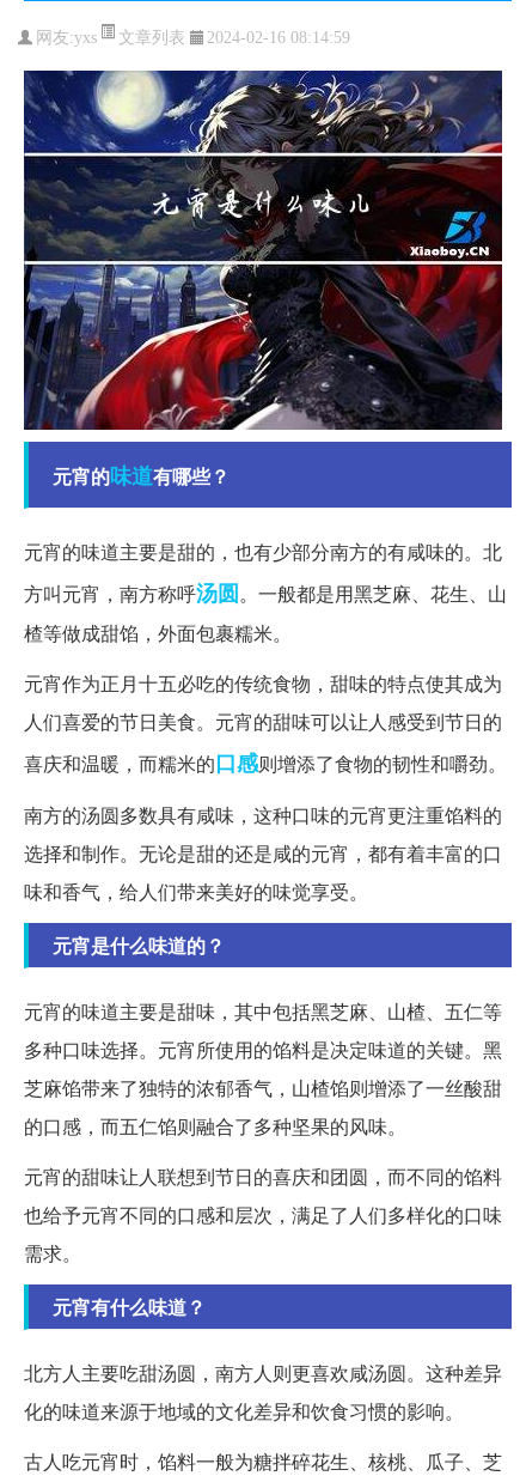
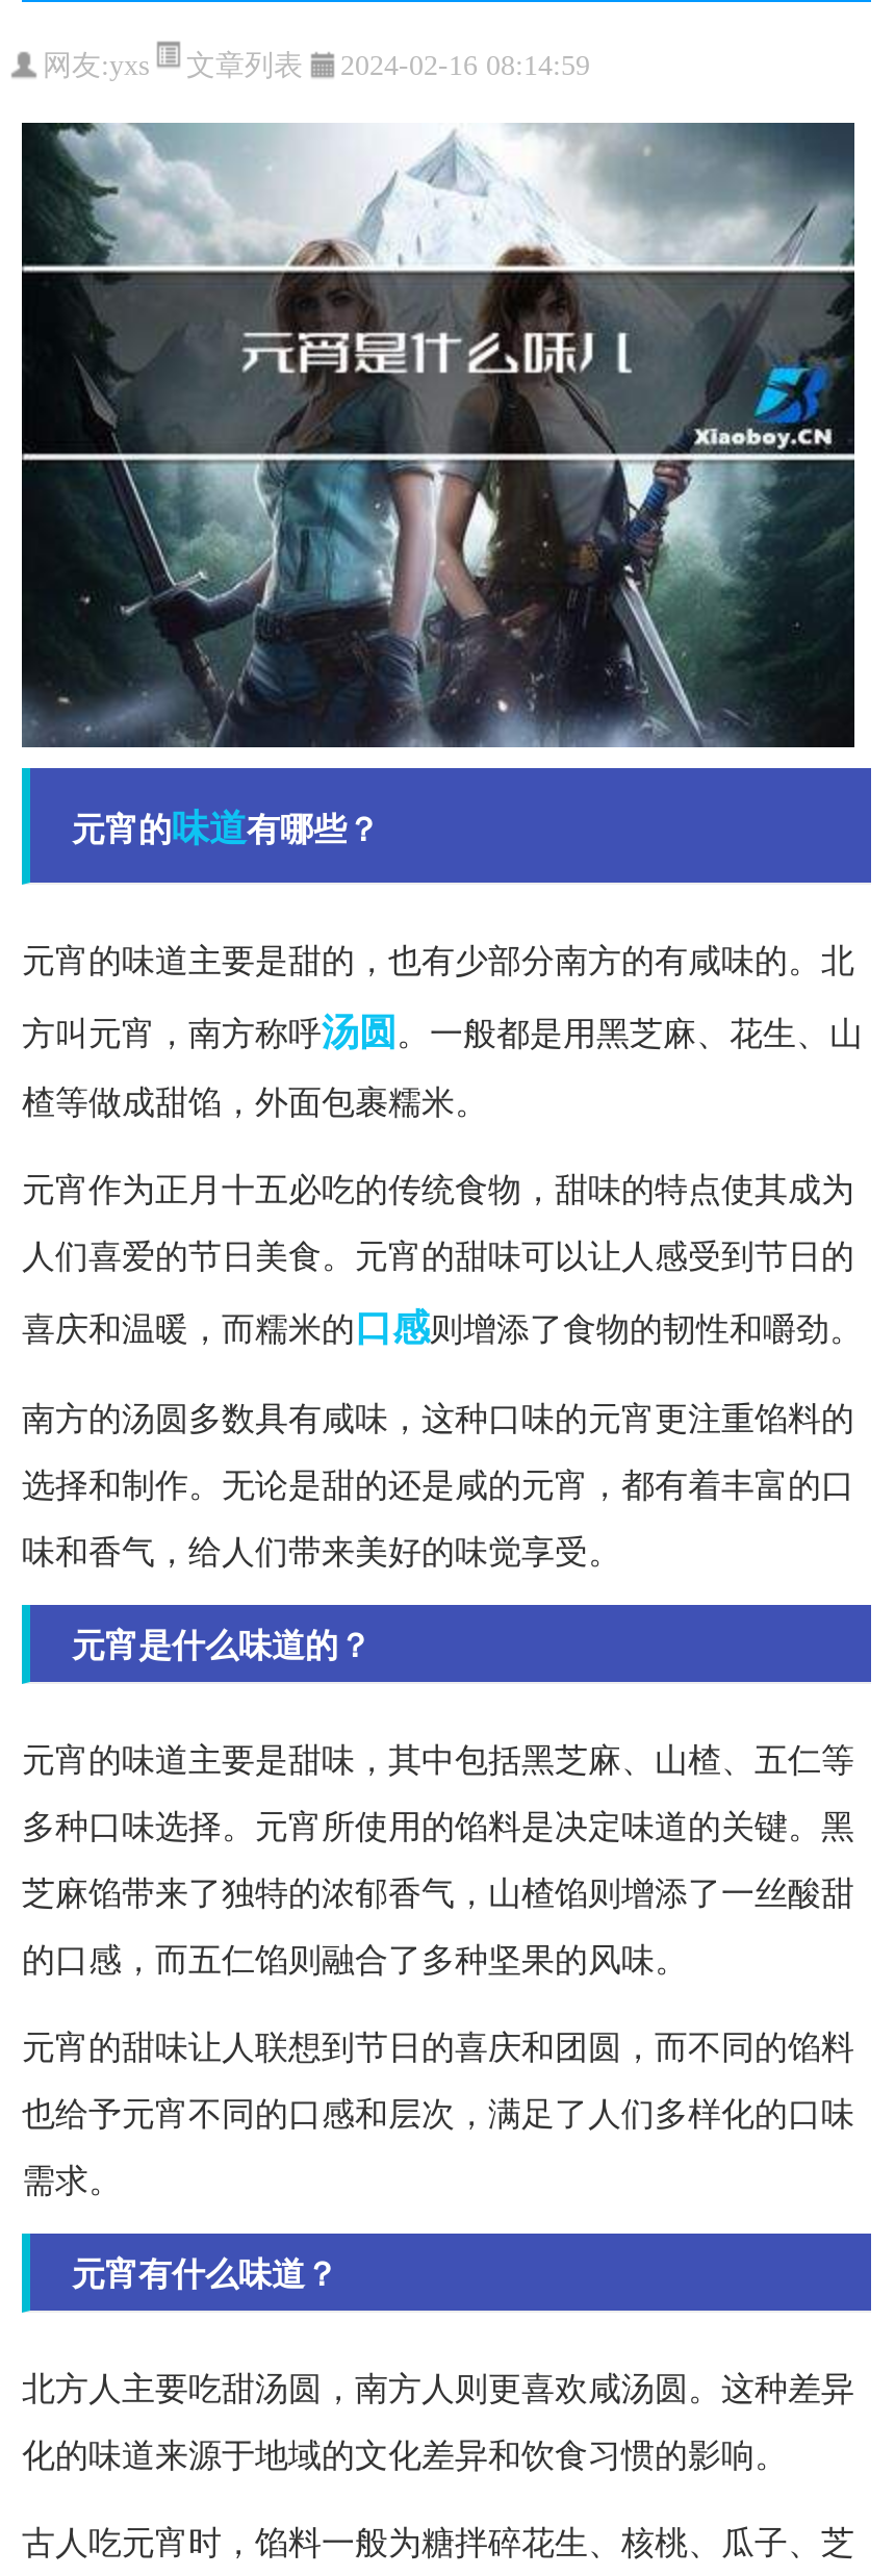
[23,69,503,431] [image] -> [20,123,856,749] [image]

